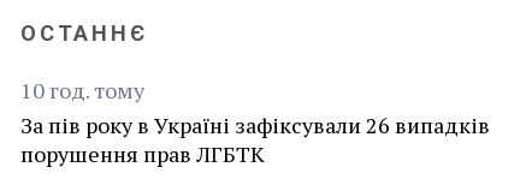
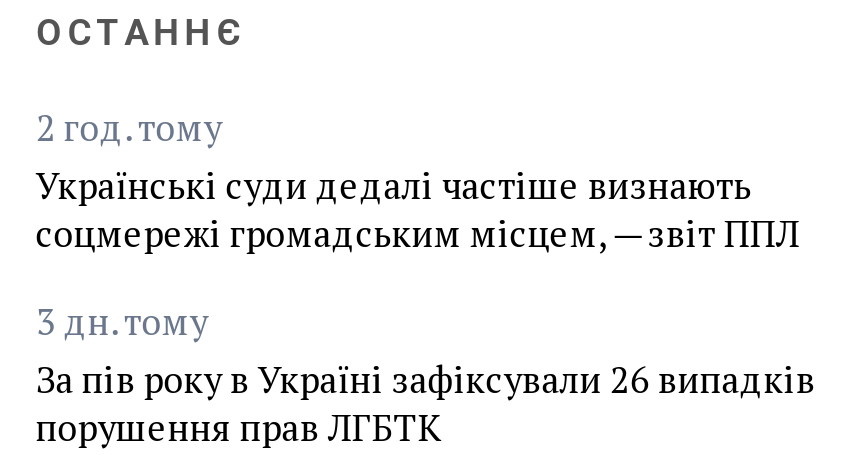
[21,76,145,105] 10 год. тому -> [36,104,800,346] 2 год. тому | Українські суди дедалі частіше визнають | соцмережі громадським місцем, — звіт ППЛ | 3 дн. тому

